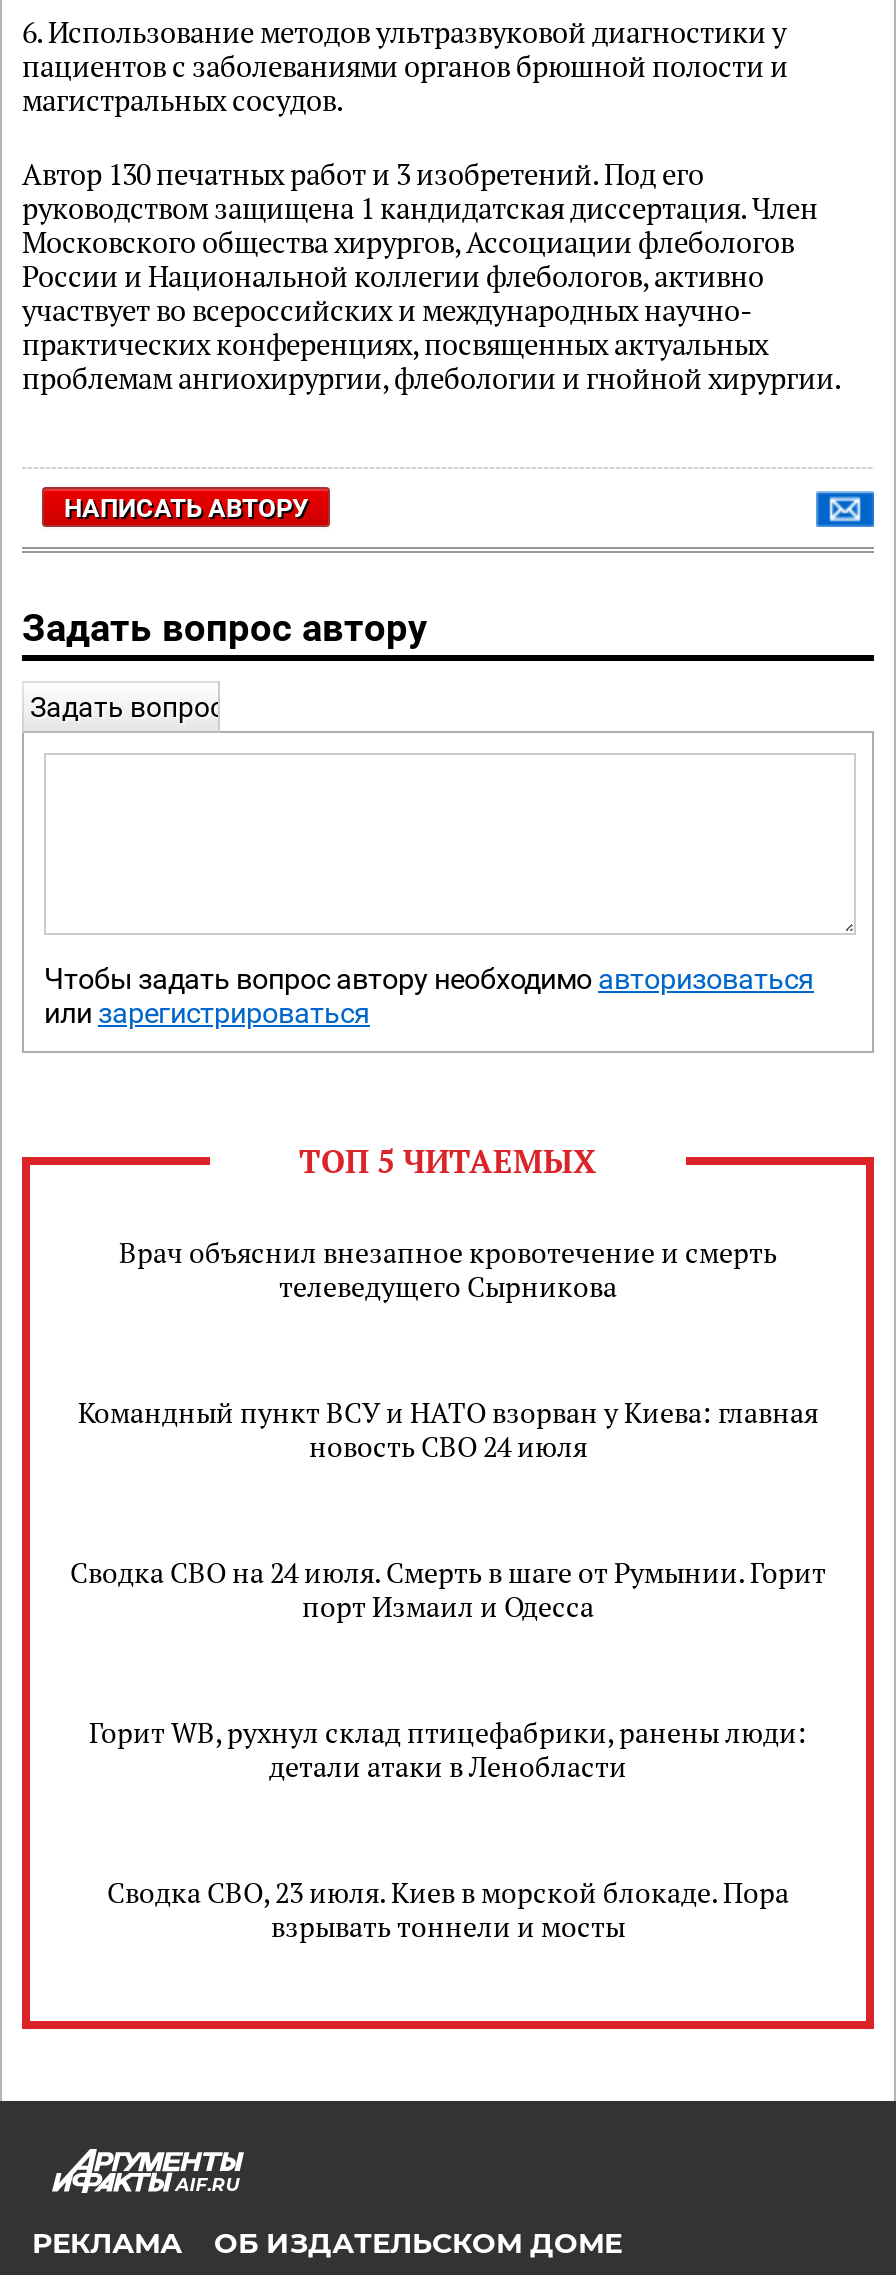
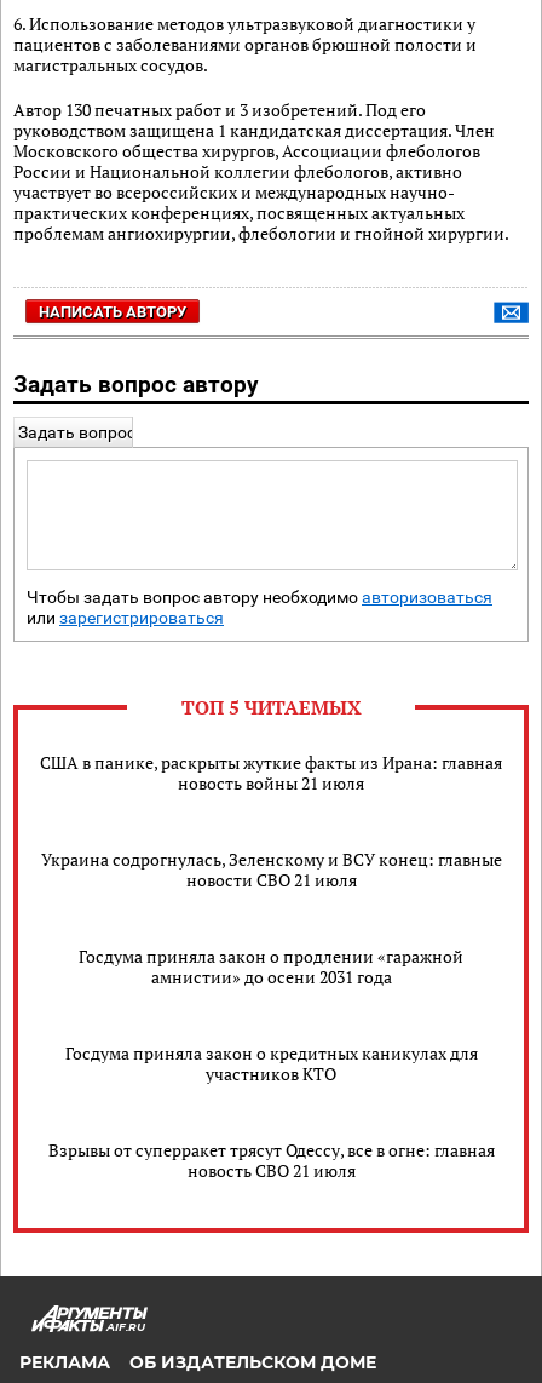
[119,1233,777,1305] Врач объяснил внезапное кровотечение и смерть | телеведущего Сырникова -> [40,751,502,794] США в панике, раскрыты жуткие факты из Ирана: главная | новость войны 21 июля
[78,1393,818,1465] Командный пункт ВСУ и НАТО взорван у Киева: главная | новость СВО 24 июля -> [41,848,501,891] Украина содрогнулась, Зеленскому и ВСУ конец: главные | новости СВО 21 июля
[70,1553,826,1625] Сводка СВО на 24 июля. Смерть в шаге от Румынии. Горит | порт Измаил и Одесса -> [79,945,463,988] Госдума приняла закон о продлении «гаражной | амнистии» до осени 2031 года
[89,1713,807,1785] Горит WB, рухнул склад птицефабрики, ранены люди: | детали атаки в Ленобласти -> [65,1041,477,1085] Госдума приняла закон о кредитных каникулах для | участников КТО
[107,1873,789,1945] Сводка СВО, 23 июля. Киев в морской блокаде. Пора | взрывать тоннели и мосты -> [48,1138,494,1182] Взрывы от суперракет трясут Одессу, все в огне: главная | новость СВО 21 июля

